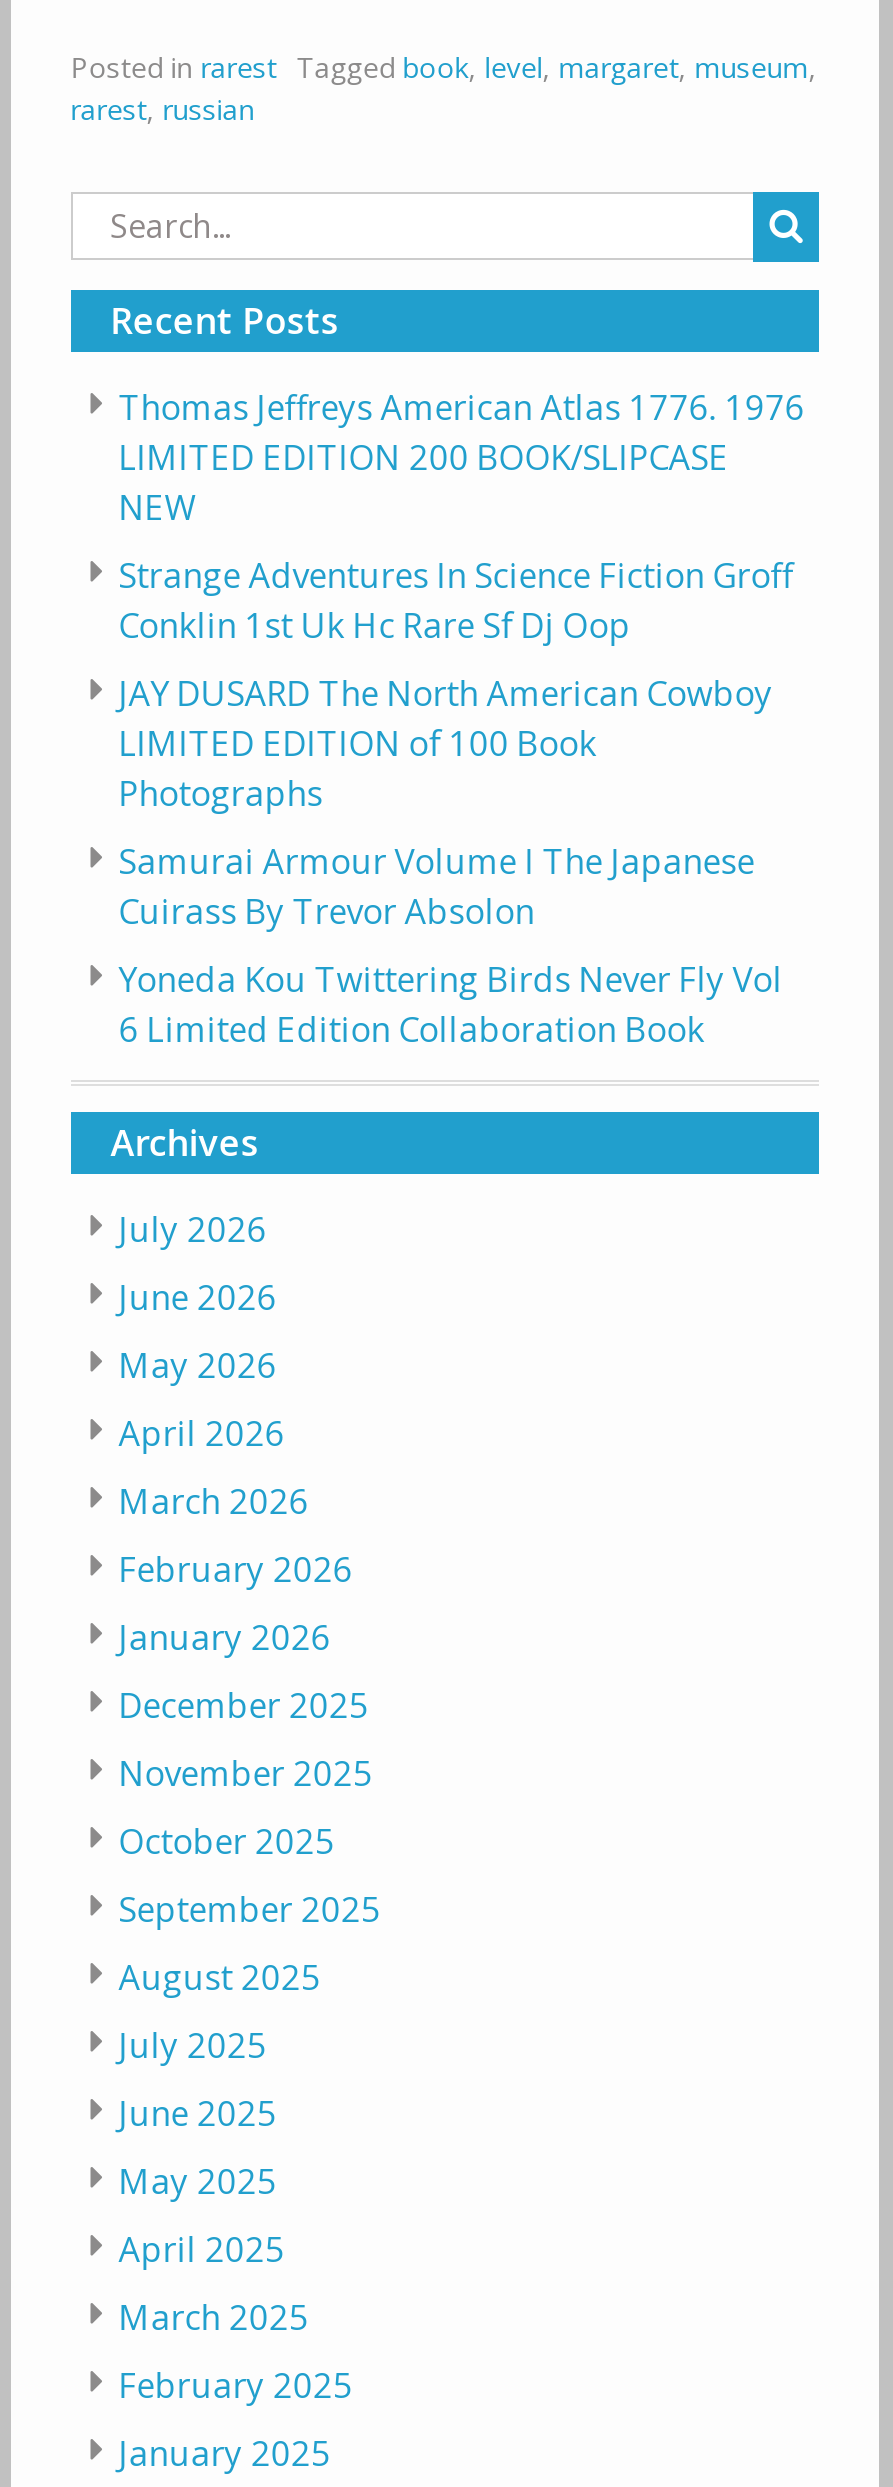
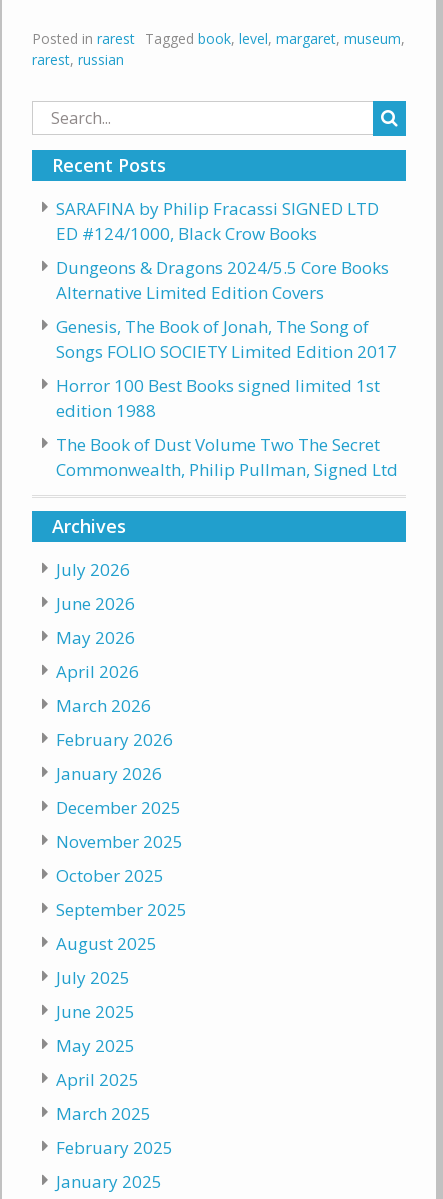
[118,384,804,530] Thomas Jeffreys American Atlas 1776. 1976 | LIMITED EDITION 200 BOOK/SLIPCASE | NEW -> [56,197,379,245] SARAFINA by Philip Fracassi SIGNED LTD | ED #124/1000, Black Crow Books
[118,552,792,648] Strange Adventures In Science Fiction Groff | Conklin 1st Uk Hc Rare Sf Dj Oop -> [56,256,389,304] Dungeons & Dragons 2024/5.5 Core Books | Alternative Limited Edition Covers
[118,670,772,816] JAY DUSARD The North American Cowboy | LIMITED EDITION of 100 Book | Photographs -> [56,315,397,363] Genesis, The Book of Jonah, The Song of | Songs FOLIO SOCIETY Limited Edition 2017
[118,838,754,934] Samurai Armour Volume I The Japanese | Cuirass By Trevor Absolon -> [56,374,380,422] Horror 100 Best Books signed limited 1st | edition 1988
[118,956,782,1052] Yoneda Kou Twittering Birds Never Fly Vol | 6 Limited Edition Collaboration Book -> [56,433,398,481] The Book of Dust Volume Two The Secret | Commonwealth, Philip Pullman, Signed Ltd

